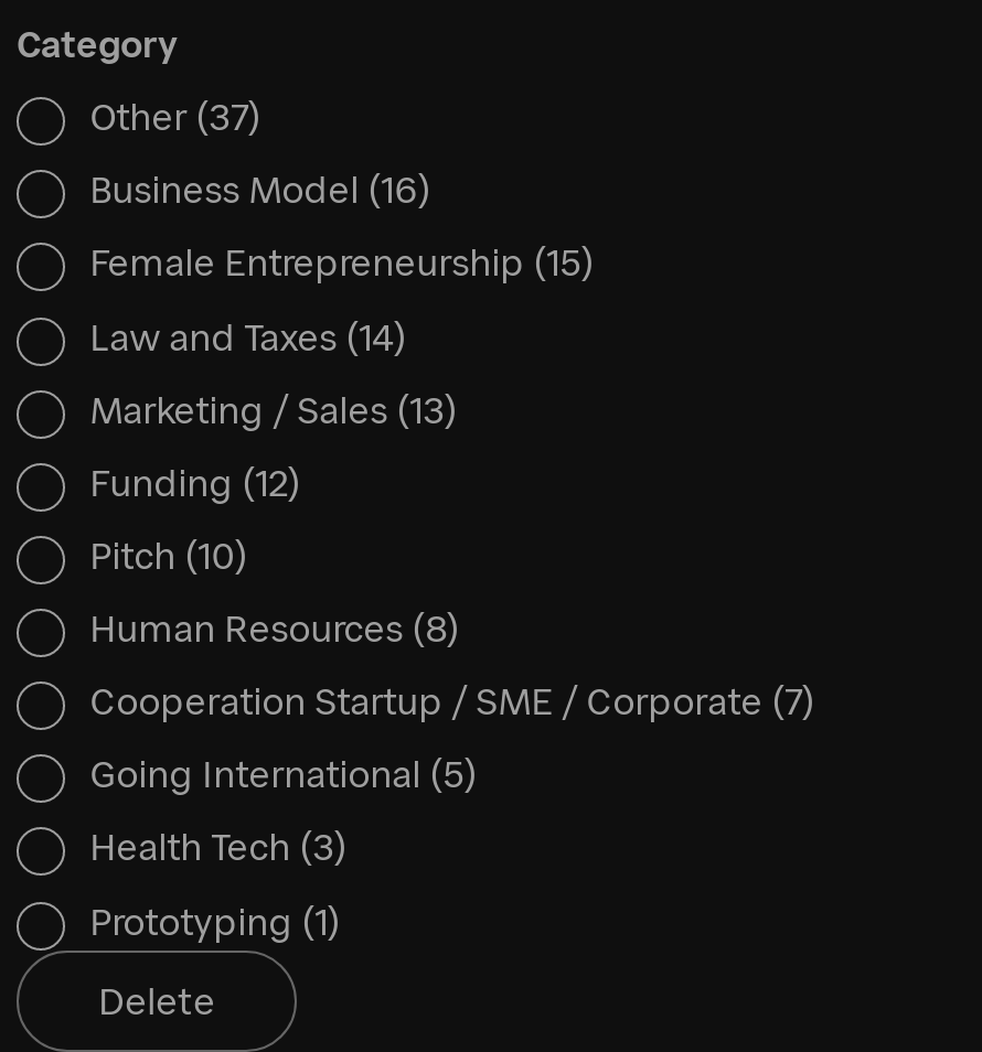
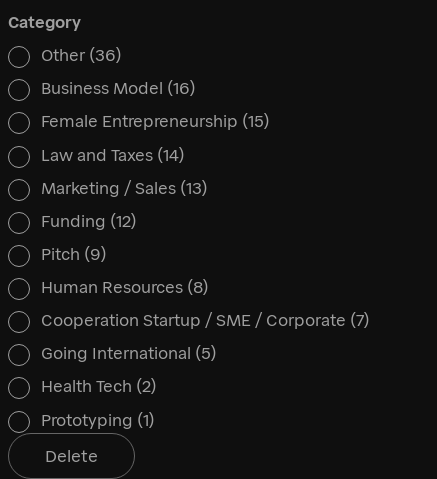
[90,97,262,139] Other (37) -> [41,46,122,65] Other (36)
[90,536,248,578] Pitch (10) -> [41,245,107,264] Pitch (9)
[90,828,348,870] Health Tech (3) -> [41,377,157,396] Health Tech (2)

